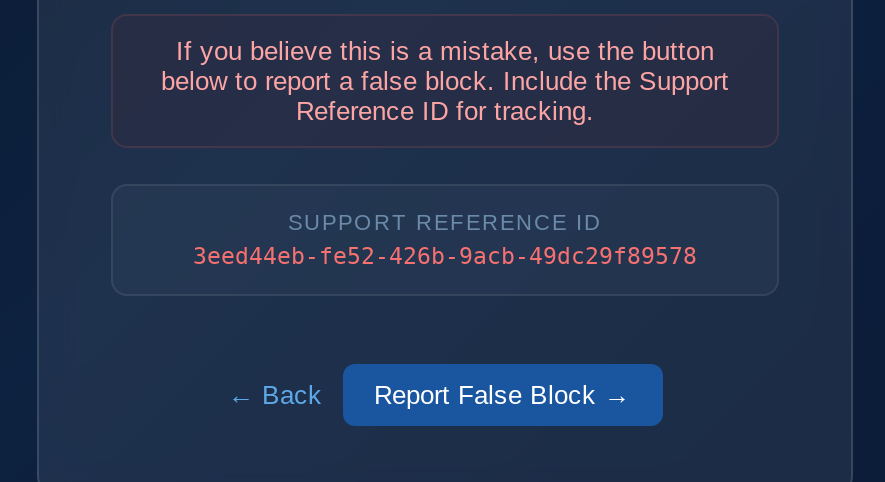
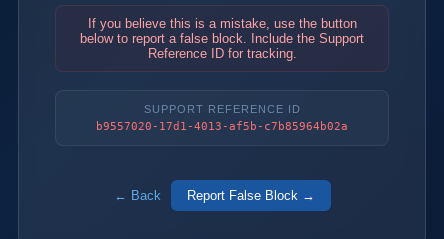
[193,242,697,270] 3eed44eb-fe52-426b-9acb-49dc29f89578 -> [96,119,348,133] b9557020-17d1-4013-af5b-c7b85964b02a

